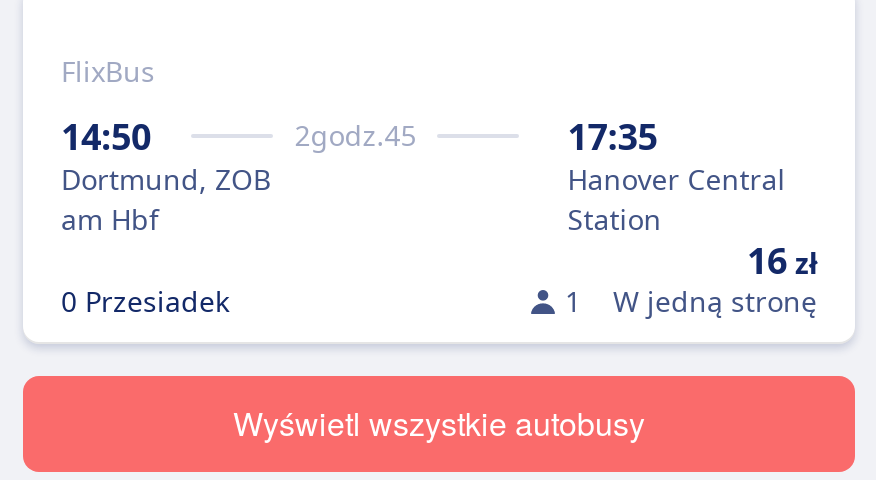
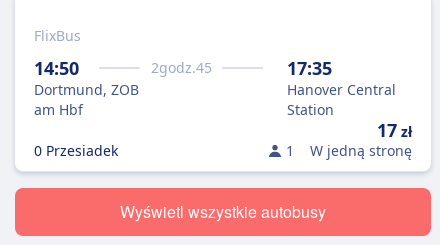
[747,236,817,284] 16 zł -> [377,118,412,142] 17 zł

